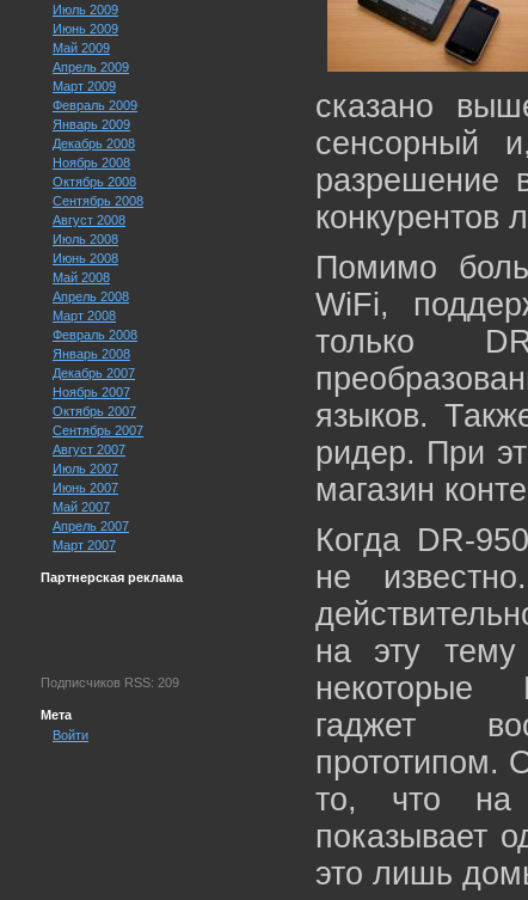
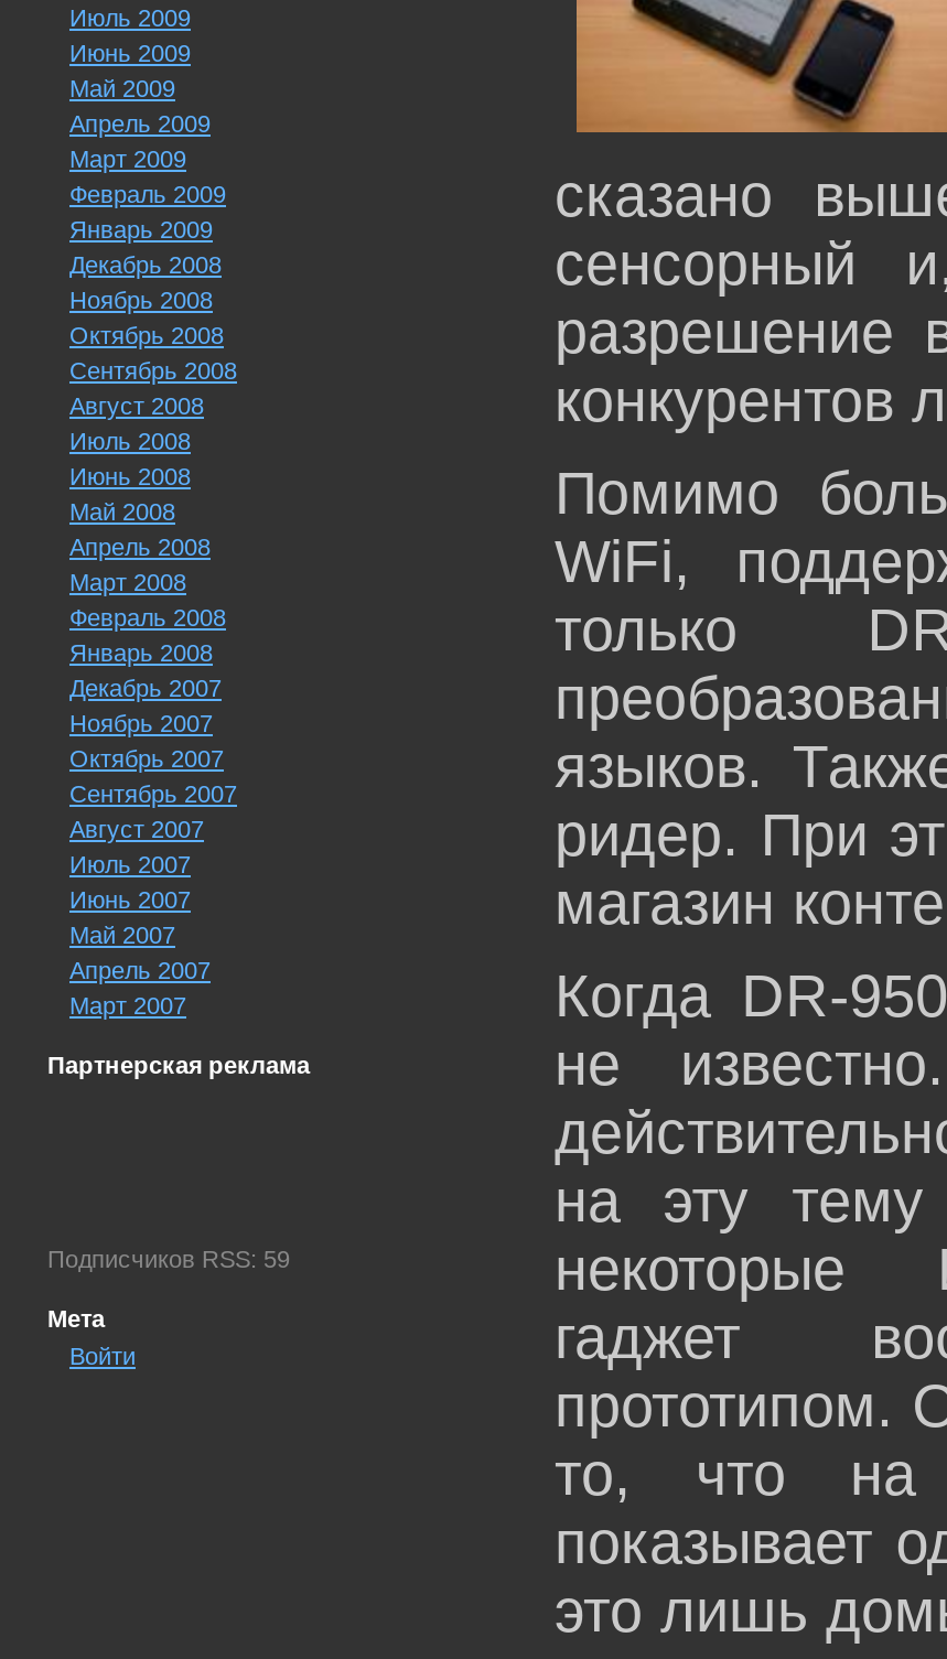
[41,675,179,690] Подписчиков RSS: 209 -> [47,1246,290,1272] Подписчиков RSS: 59

